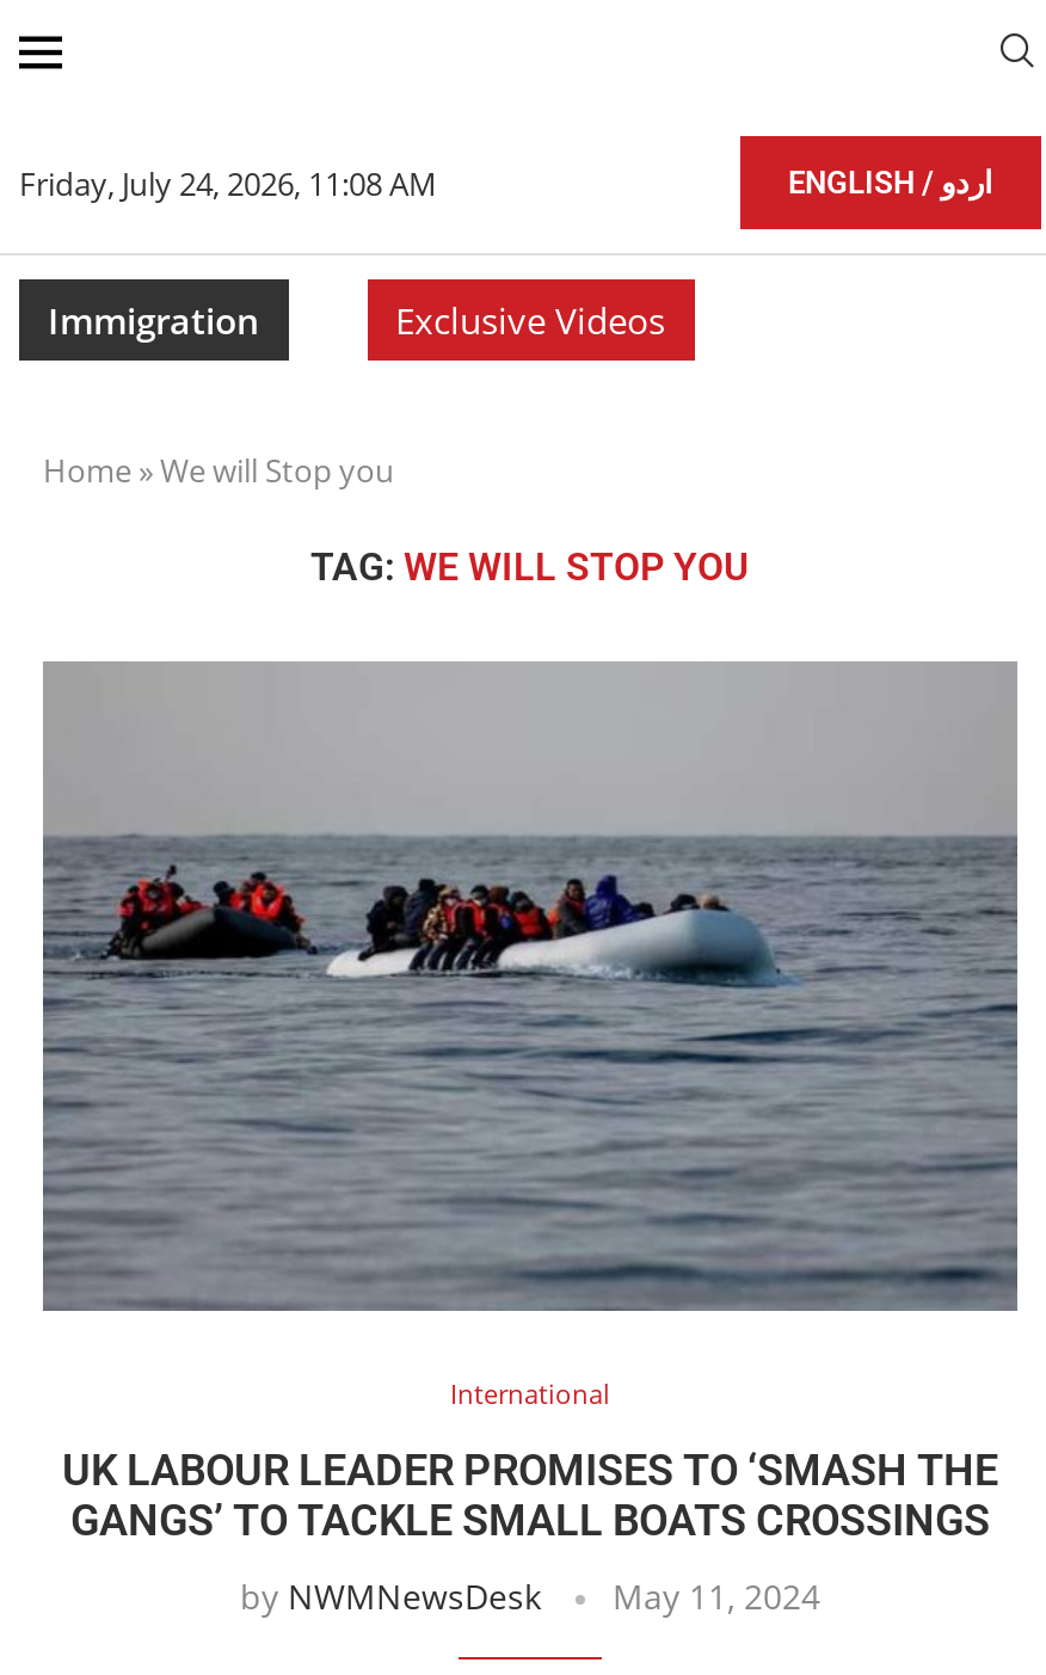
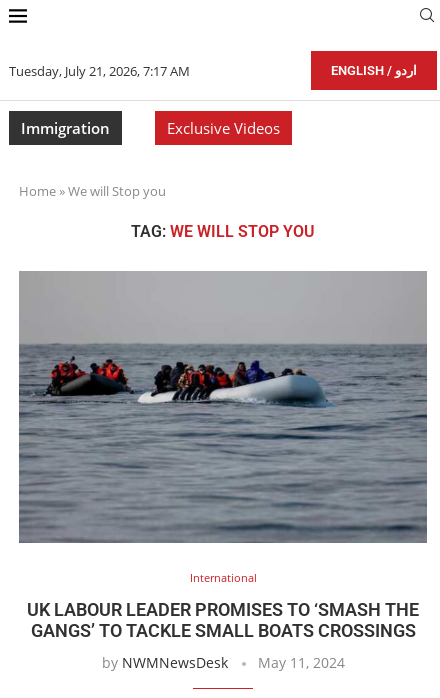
[19,161,437,204] Friday, July 24, 2026, 11:08 AM -> [9,61,190,79] Tuesday, July 21, 2026, 7:17 AM

